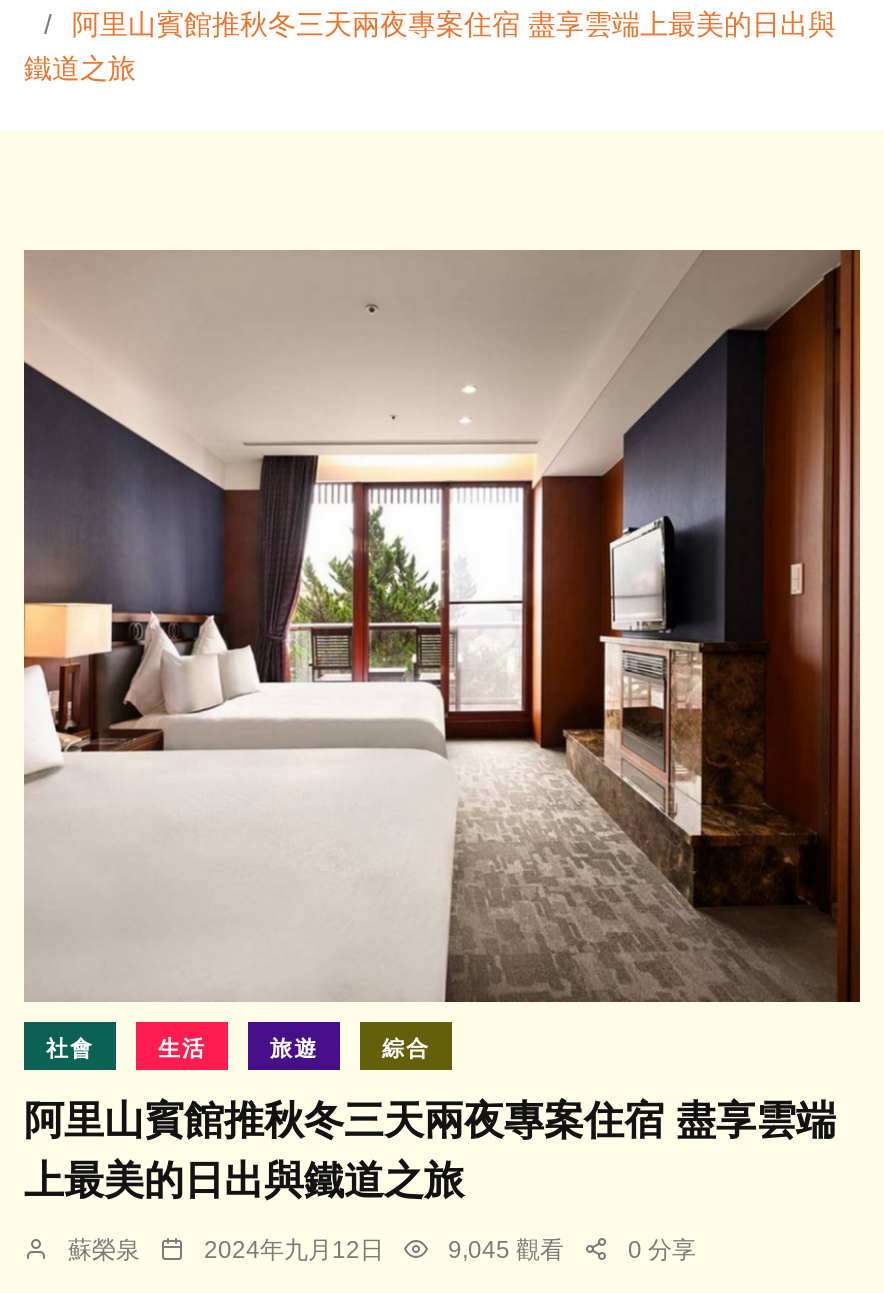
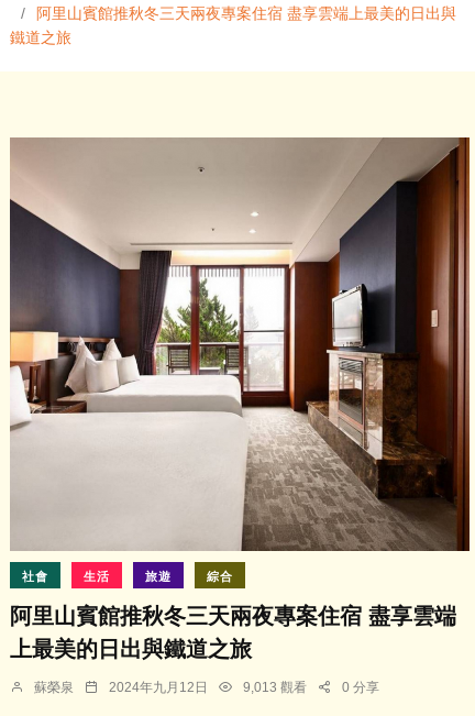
[448,1237,564,1265] 9,045 觀看 -> [243,680,307,695] 9,013 觀看

